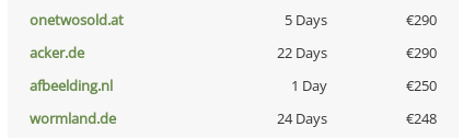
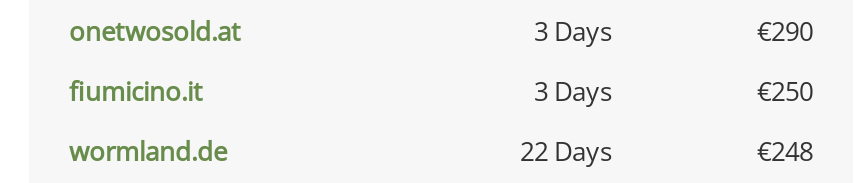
[284,10,327,30] 5 Days -> [534,13,612,49] 3 Days
[30,43,437,95] acker.de | 22 Days | €290 | afbeelding.nl | 1 Day -> [69,73,612,109] fiumicino.it | 3 Days
[276,108,327,128] 24 Days -> [520,133,612,169] 22 Days

